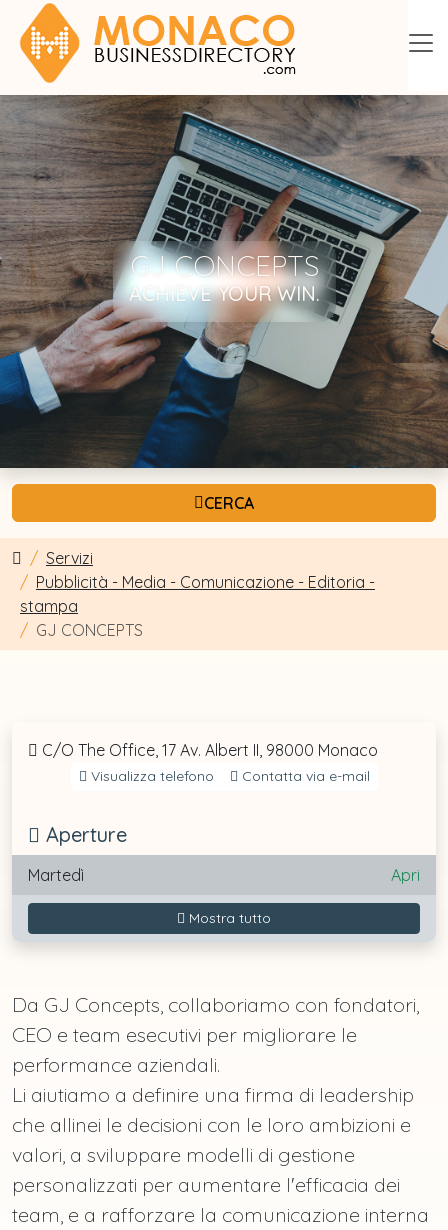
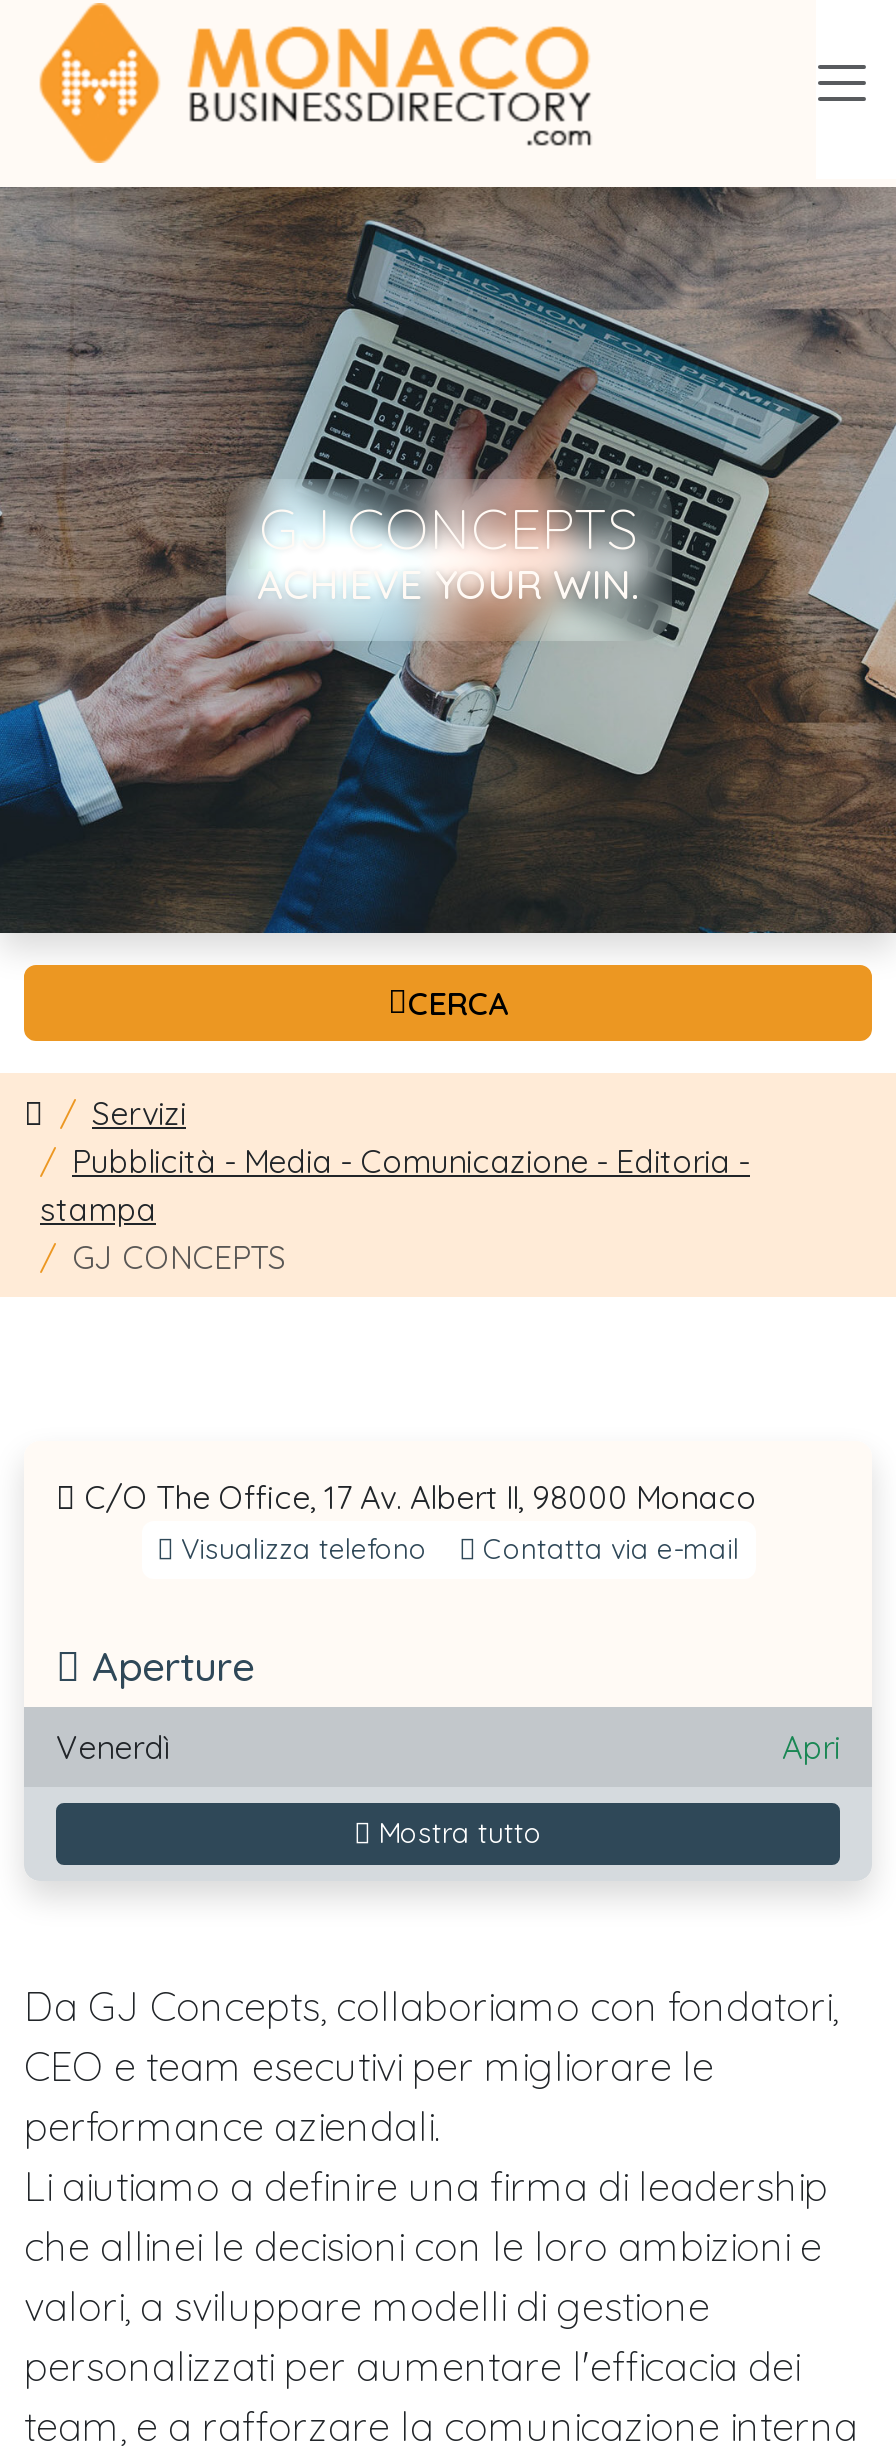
[28,865,84,885] Martedì -> [56,1727,170,1767] Venerdì

